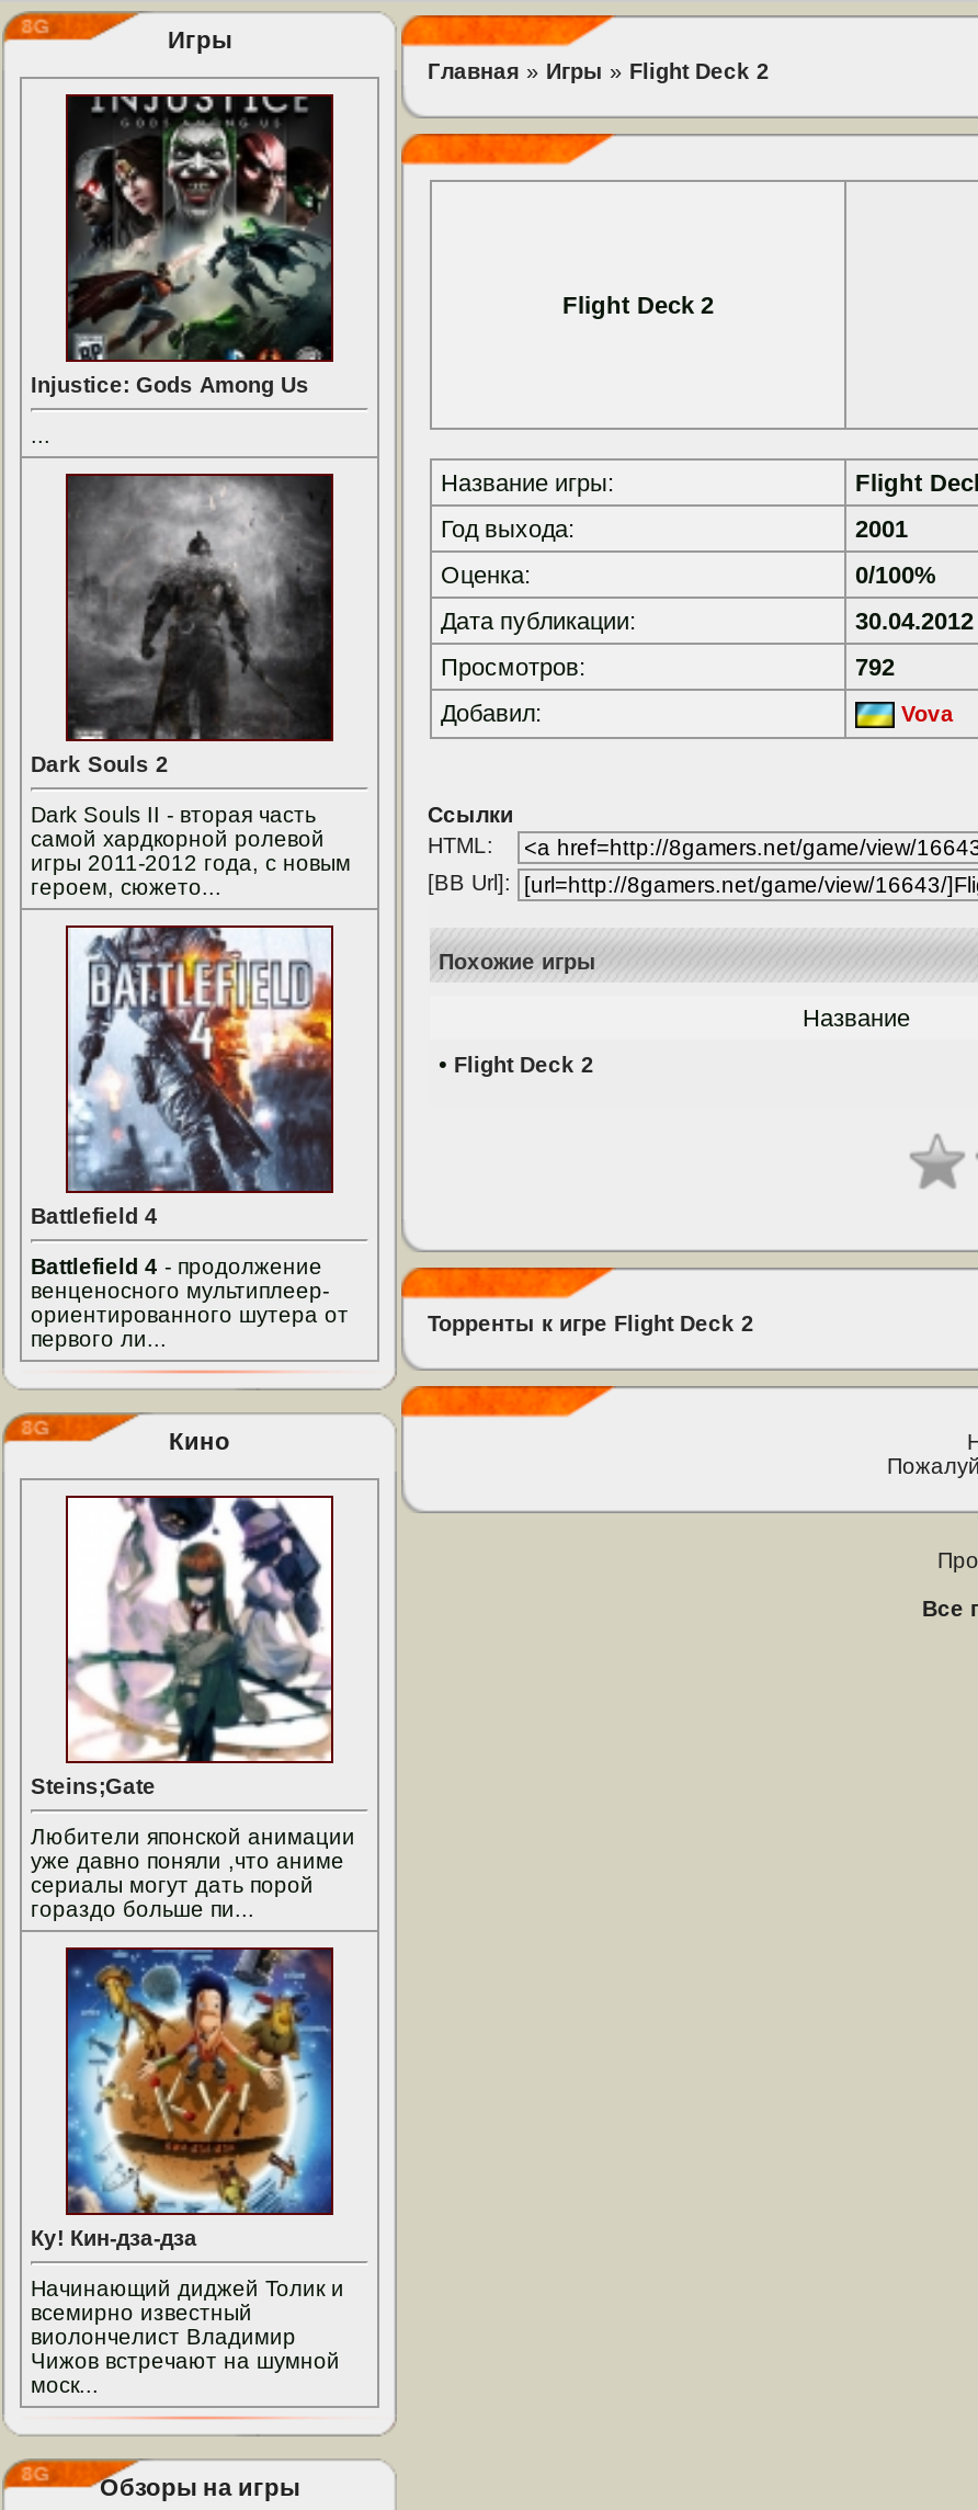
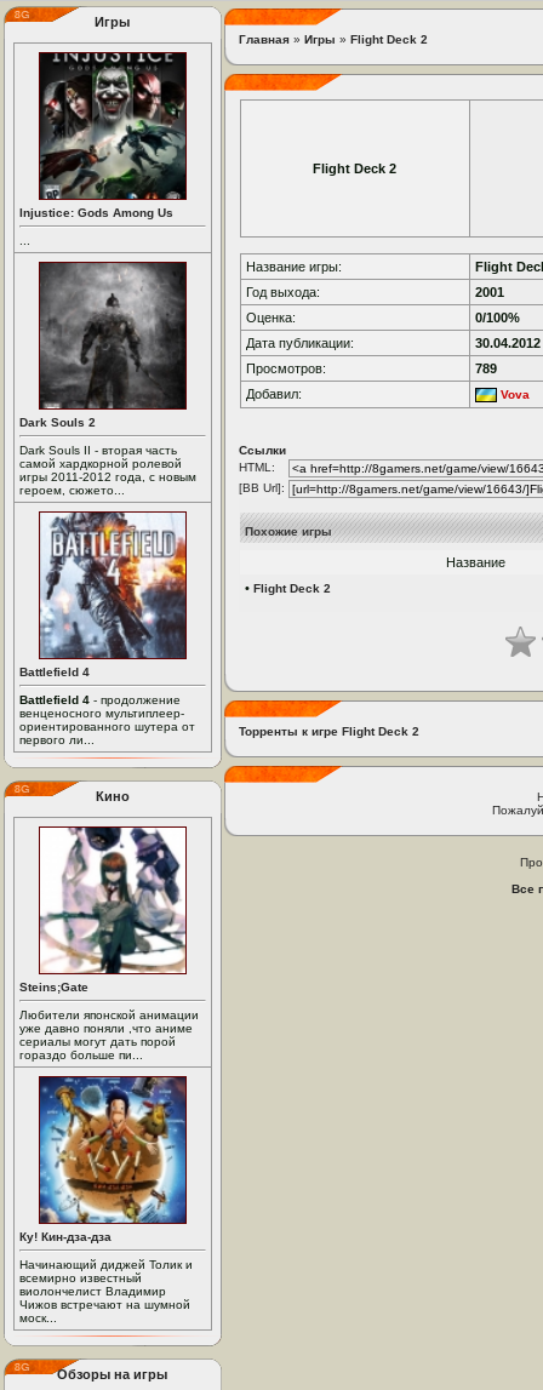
[855,654,895,680] 792 -> [475,361,497,376] 789

